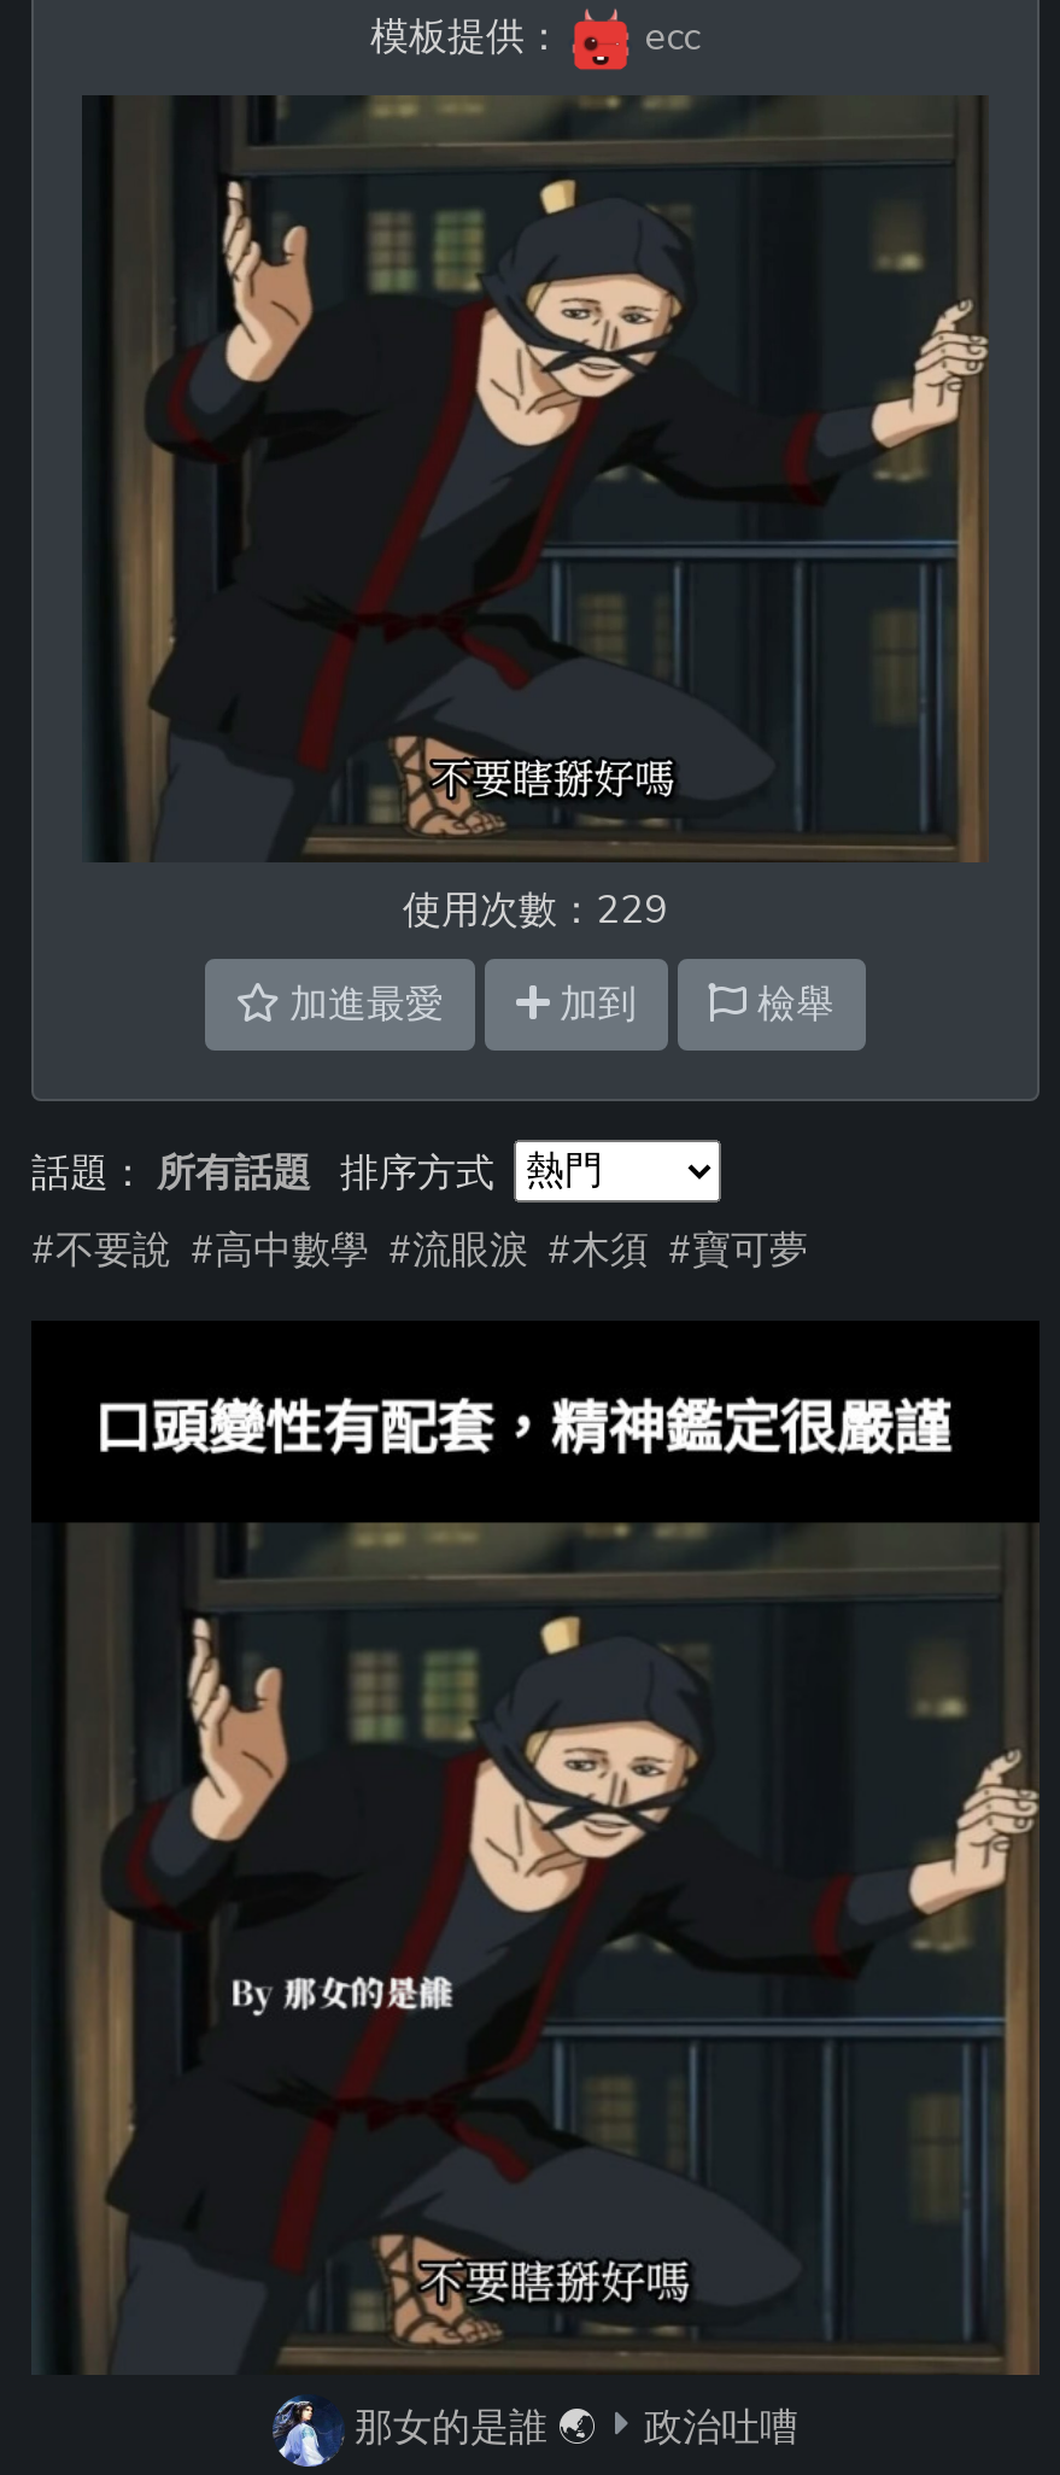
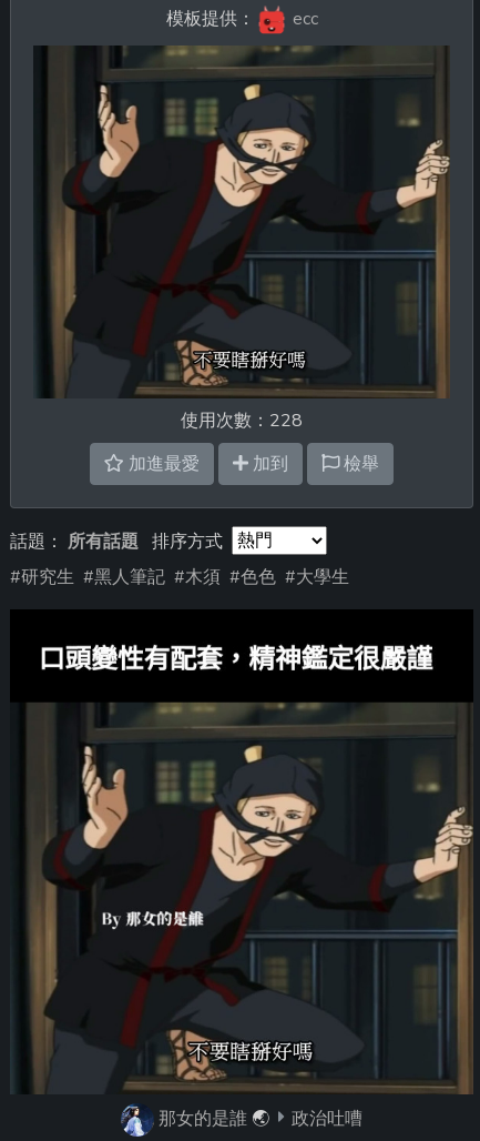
[403,883,668,936] 使用次數：229 -> [181,408,303,433] 使用次數：228
[31,1224,808,1277] #不要說 #高中數學 #流眼淚 #木須 #寶可夢 -> [10,565,349,589] #研究生 #黑人筆記 #木須 #色色 #大學生

